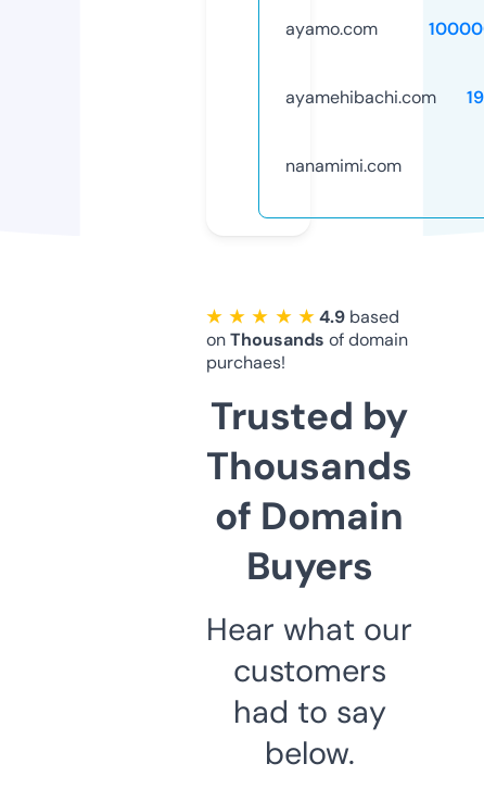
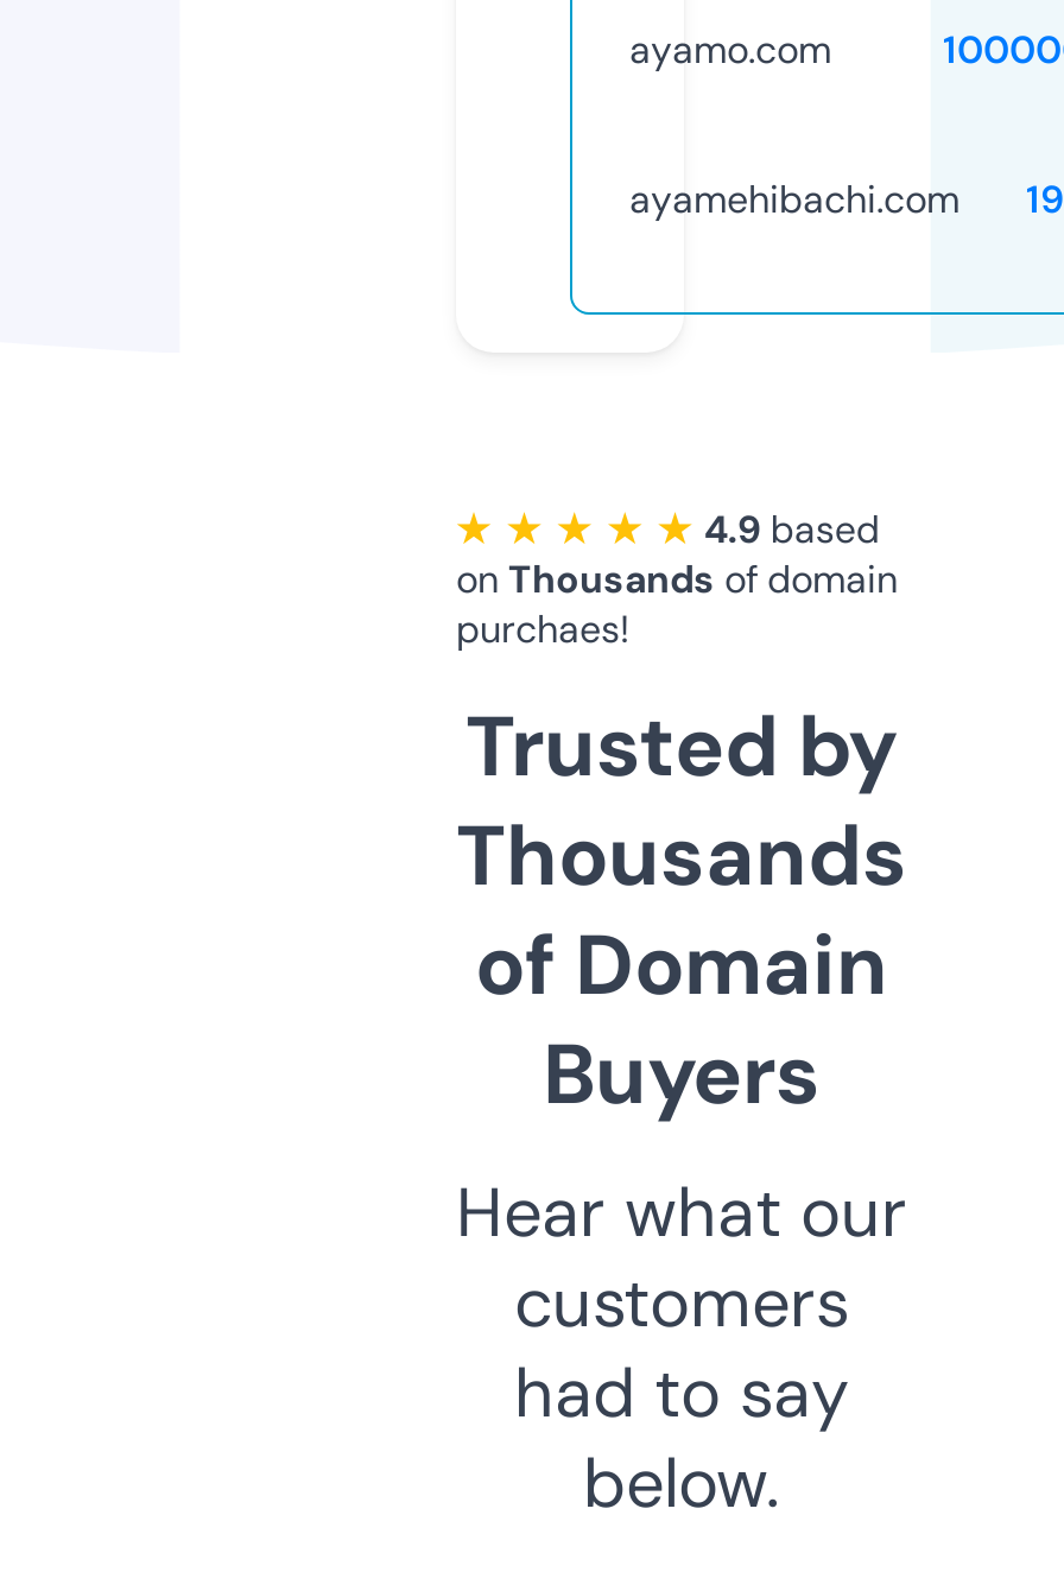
[285,154,402,177] nanamimi.com -> none

